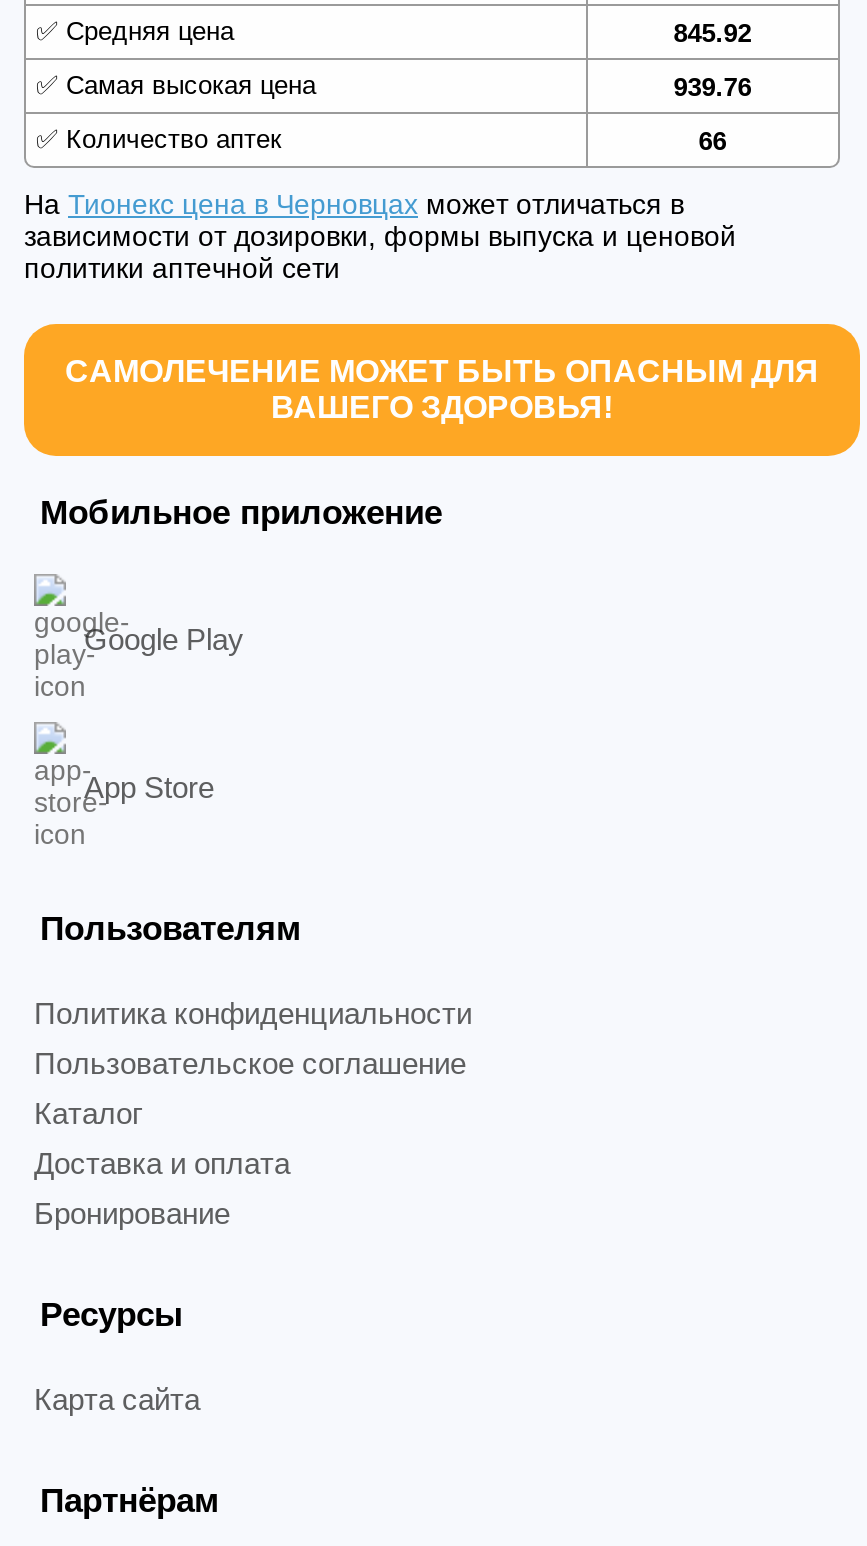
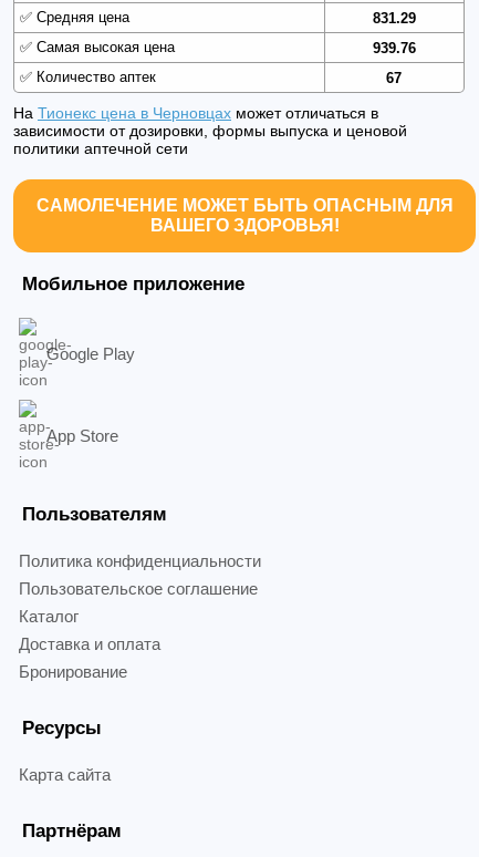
[674,17,752,47] 845.92 -> [373,9,416,26] 831.29
[698,125,726,155] 66 -> [386,69,402,86] 67

